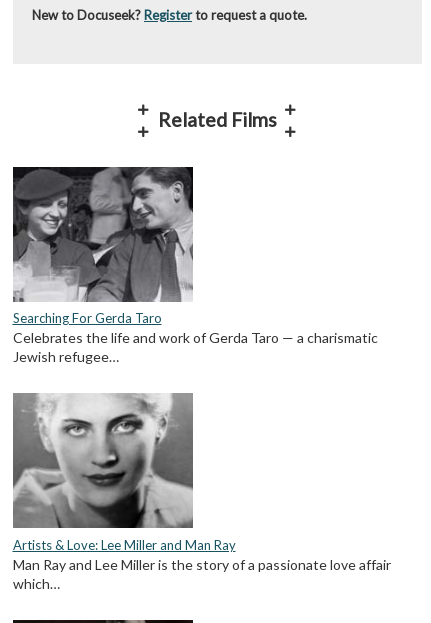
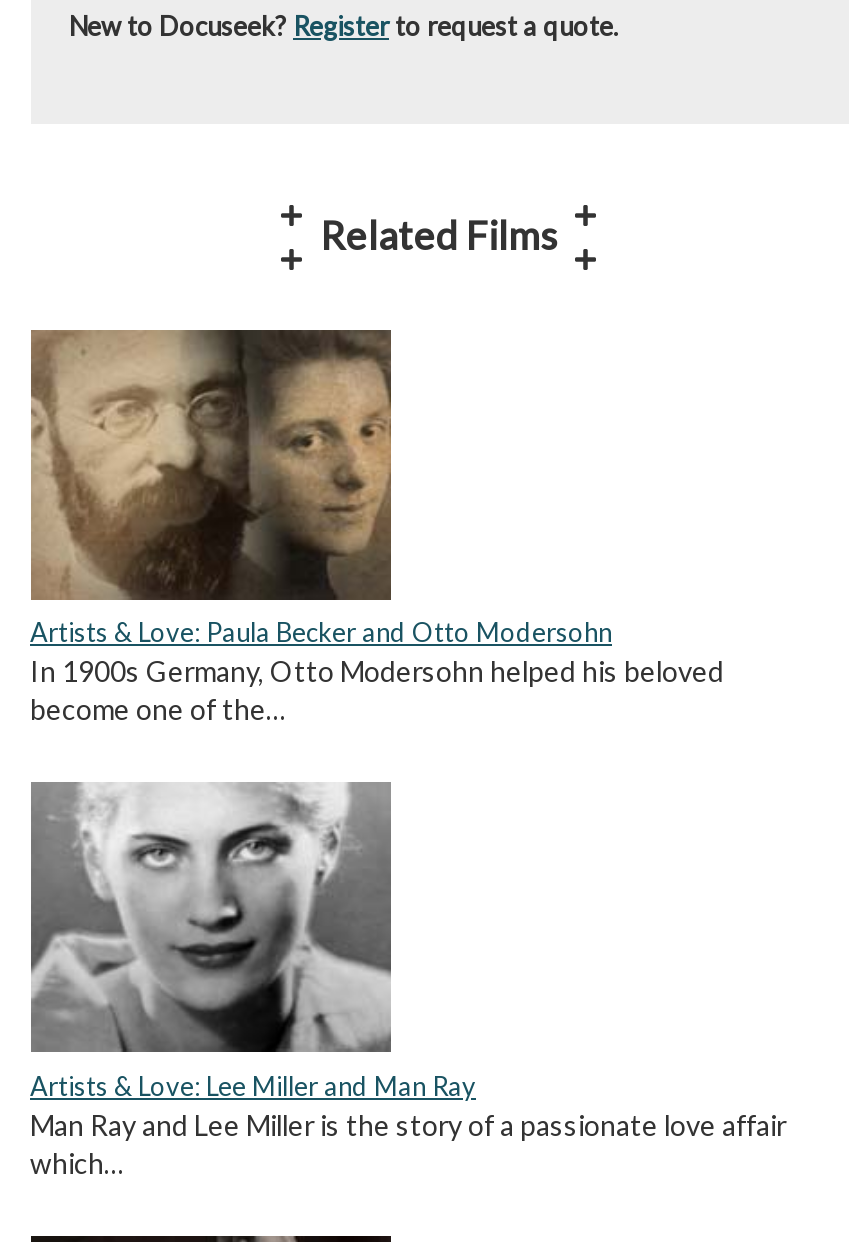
[12,166,377,365] [image] | Searching For Gerda Taro | Celebrates the life and work of Gerda Taro — a charismatic | Jewish refugee… -> [29,328,724,727] [image] | Artists & Love: Paula Becker and Otto Modersohn | In 1900s Germany, Otto Modersohn helped his beloved | become one of the…

